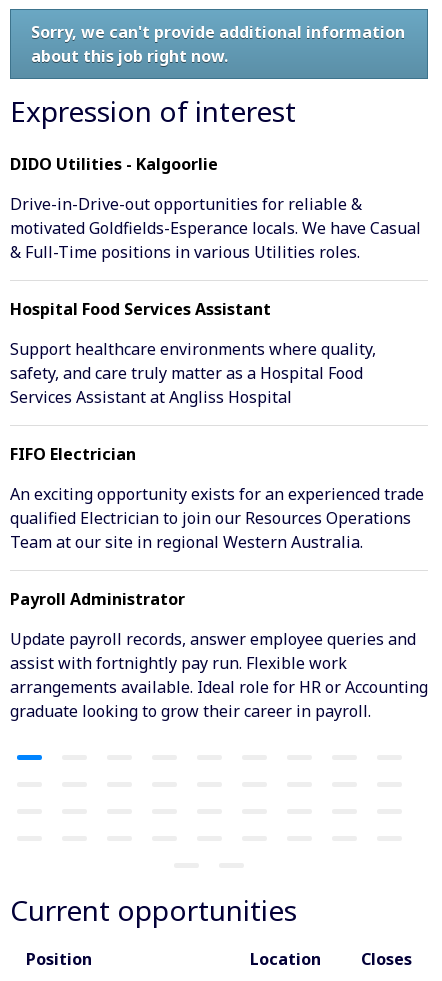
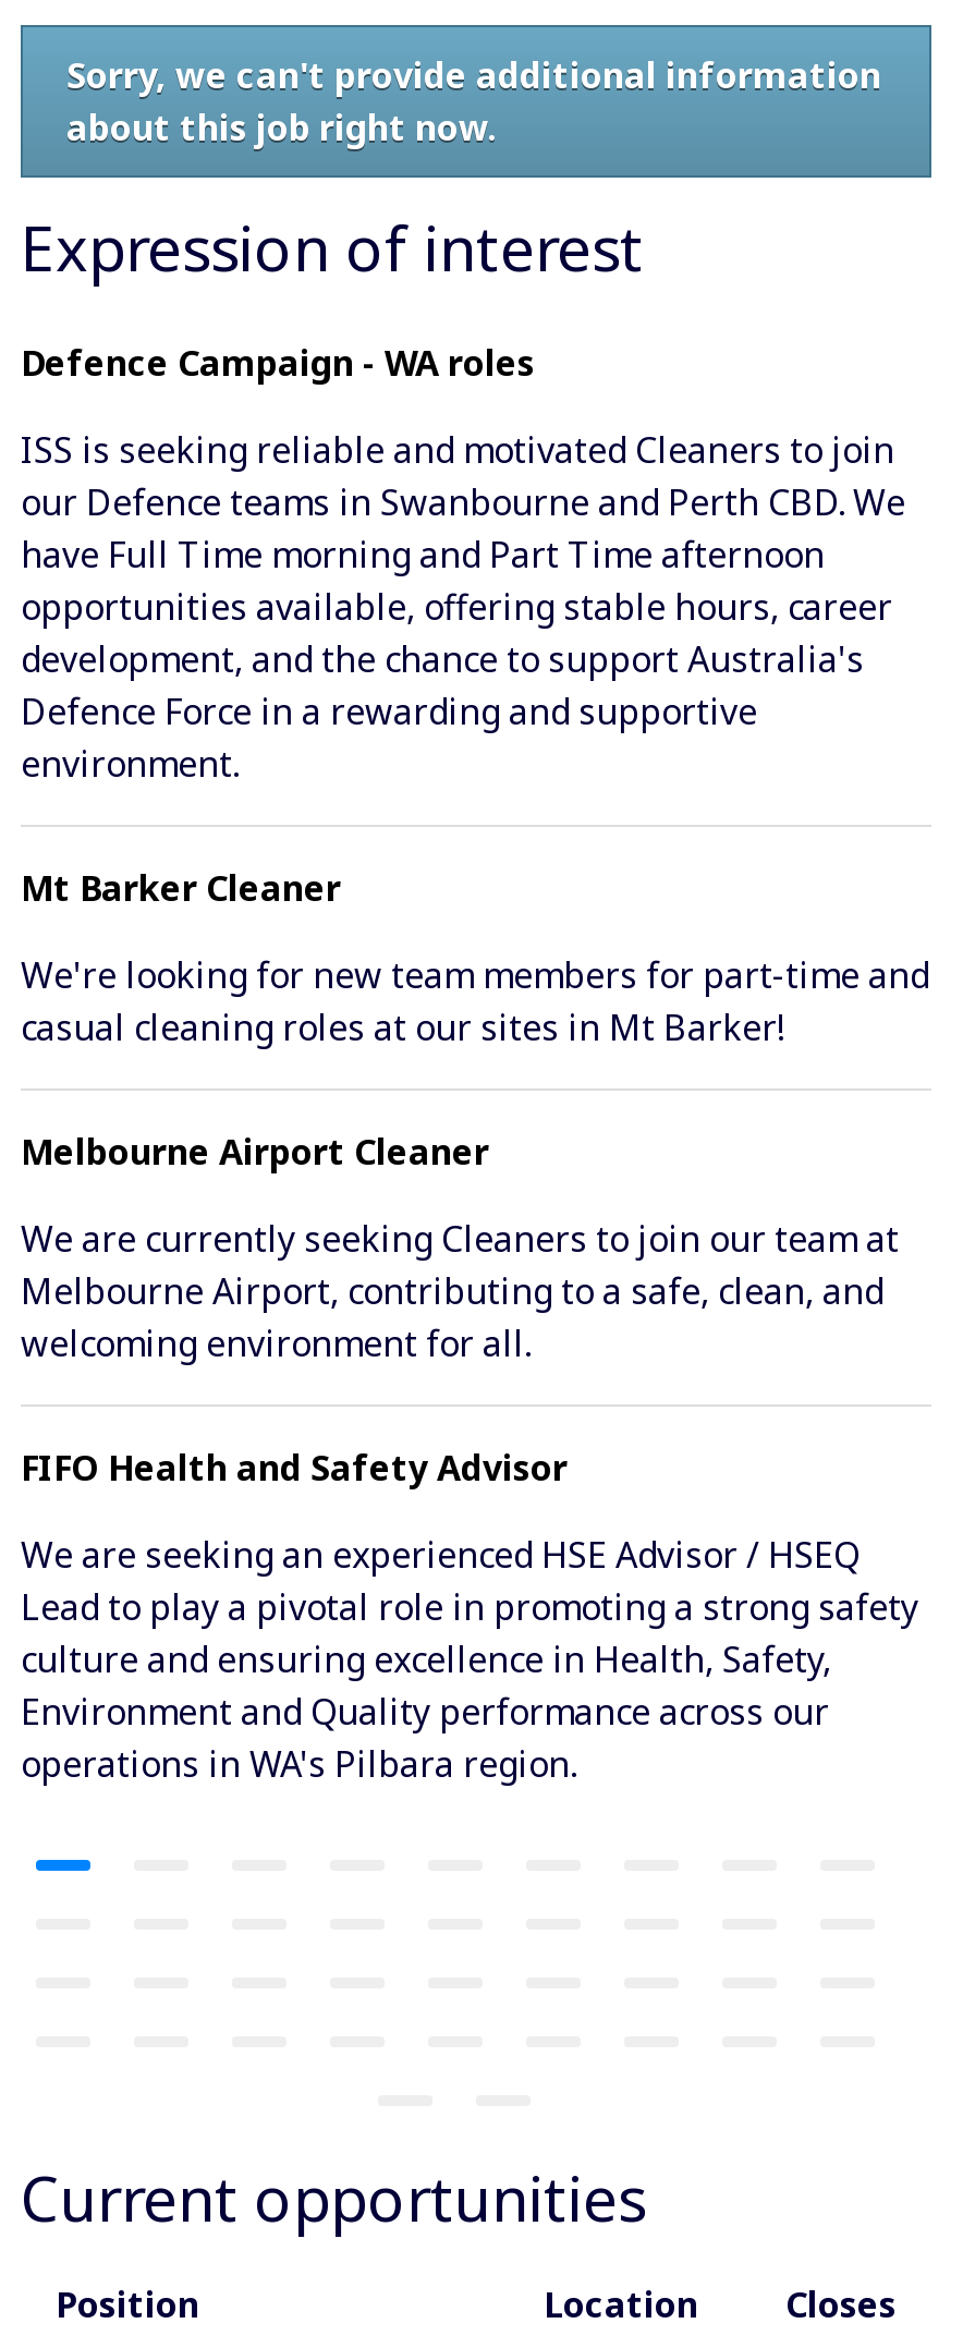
[10,153,218,175] DIDO Utilities - Kalgoorlie -> [21,338,535,386] Defence Campaign - WA roles
[10,193,421,263] Drive-in-Drive-out opportunities for reliable & | motivated Goldfields-Esperance locals. We have Casual | & Full-Time positions in various Utilities roles. -> [21,425,905,787] ISS is seeking reliable and motivated Cleaners to join | our Defence teams in Swanbourne and Perth CBD. We | have Full Time morning and Part Time afternoon | opportunities available, offering stable hours, career | development, and the chance to support Australia's | Defence Force in a rewarding and supportive | environment.
[10,298,271,320] Hospital Food Services Assistant -> [21,863,341,911] Mt Barker Cleaner
[10,338,376,408] Support healthcare environments where quality, | safety, and care truly matter as a Hospital Food | Services Assistant at Angliss Hospital -> [21,950,929,1051] We're looking for new team members for part-time and | casual cleaning roles at our sites in Mt Barker!
[10,443,136,465] FIFO Electrician -> [21,1127,489,1175] Melbourne Airport Cleaner
[10,483,424,553] An exciting opportunity exists for an experienced trade | qualified Electrician to join our Resources Operations | Team at our site in regional Western Australia. -> [21,1214,899,1367] We are currently seeking Cleaners to join our team at | Melbourne Airport, contributing to a safe, clean, and | welcoming environment for all.
[10,588,185,610] Payroll Administrator -> [21,1443,568,1491] FIFO Health and Safety Advisor
[10,628,428,722] Update payroll records, answer employee queries and | assist with fortnightly pay run. Flexible work | arrangements available. Ideal role for HR or Accounting | graduate looking to grow their career in payroll. -> [21,1530,918,1787] We are seeking an experienced HSE Advisor / HSEQ | Lead to play a pivotal role in promoting a strong safety | culture and ensuring excellence in Health, Safety, | Environment and Quality performance across our | operations in WA's Pilbara region.

